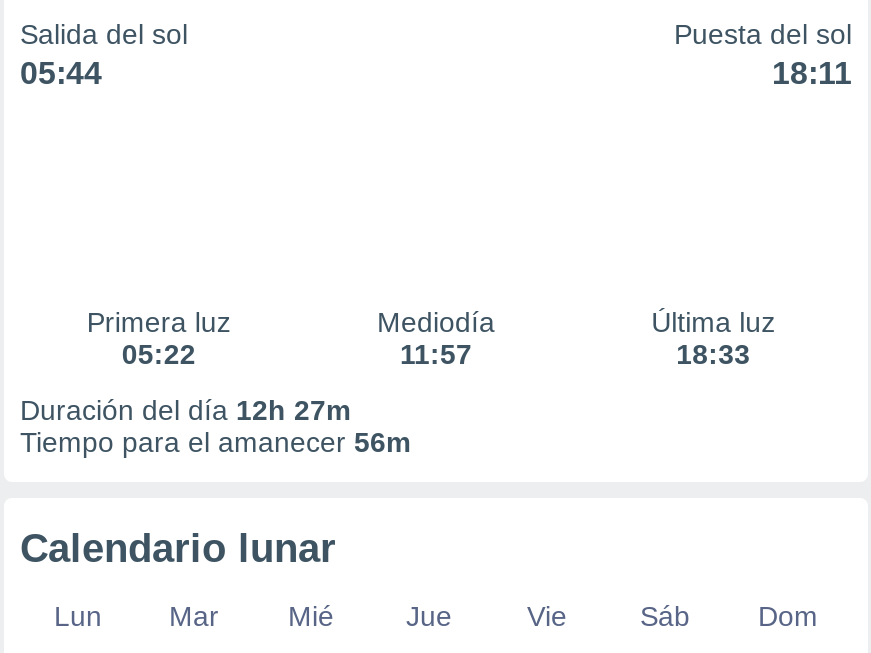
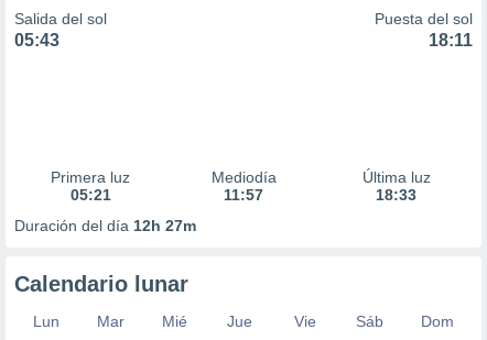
[20,56,102,90] 05:44 -> [14,31,59,50] 05:43
[122,338,196,370] 05:22 -> [70,186,111,204] 05:21
[20,426,410,458] Tiempo para el amanecer 56m -> none

